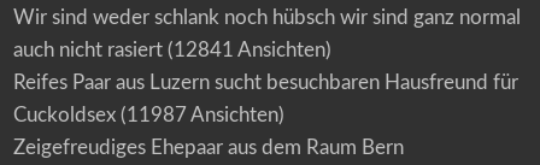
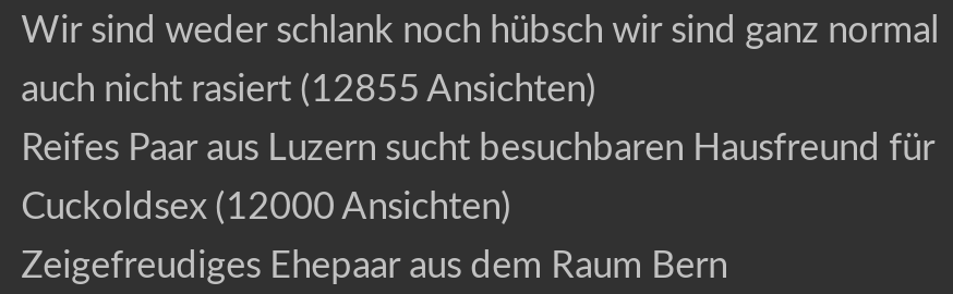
[13,39,331,60] auch nicht rasiert (12841 Ansichten) -> [21,70,597,107] auch nicht rasiert (12855 Ansichten)
[13,104,284,125] Cuckoldsex (11987 Ansichten) -> [21,188,512,225] Cuckoldsex (12000 Ansichten)

